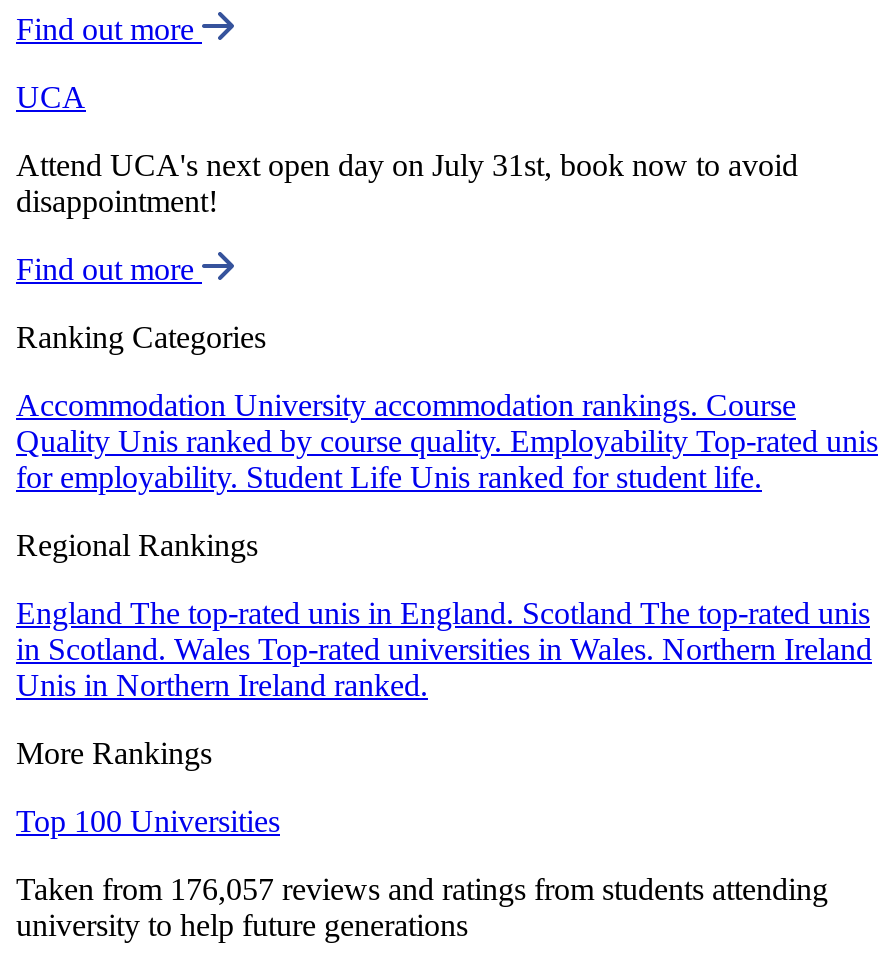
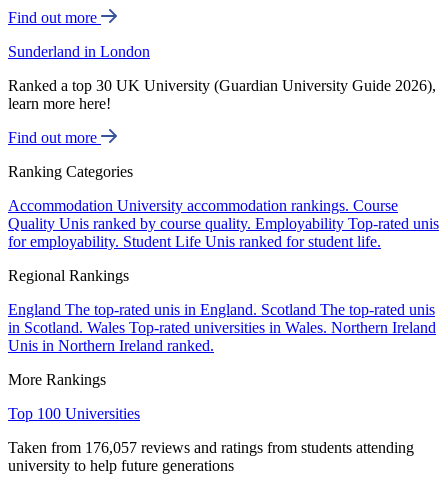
[16,80,86,114] UCA -> [8,43,150,60] Sunderland in London
[16,148,798,218] Attend UCA's next open day on July 31st, book now to avoid | disappointment! -> [8,77,436,112] Ranked a top 30 UK University (Guardian University Guide 2026), | learn more here!

